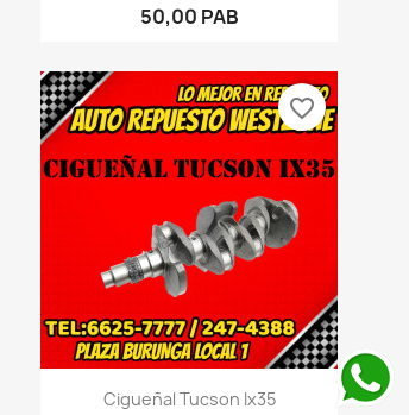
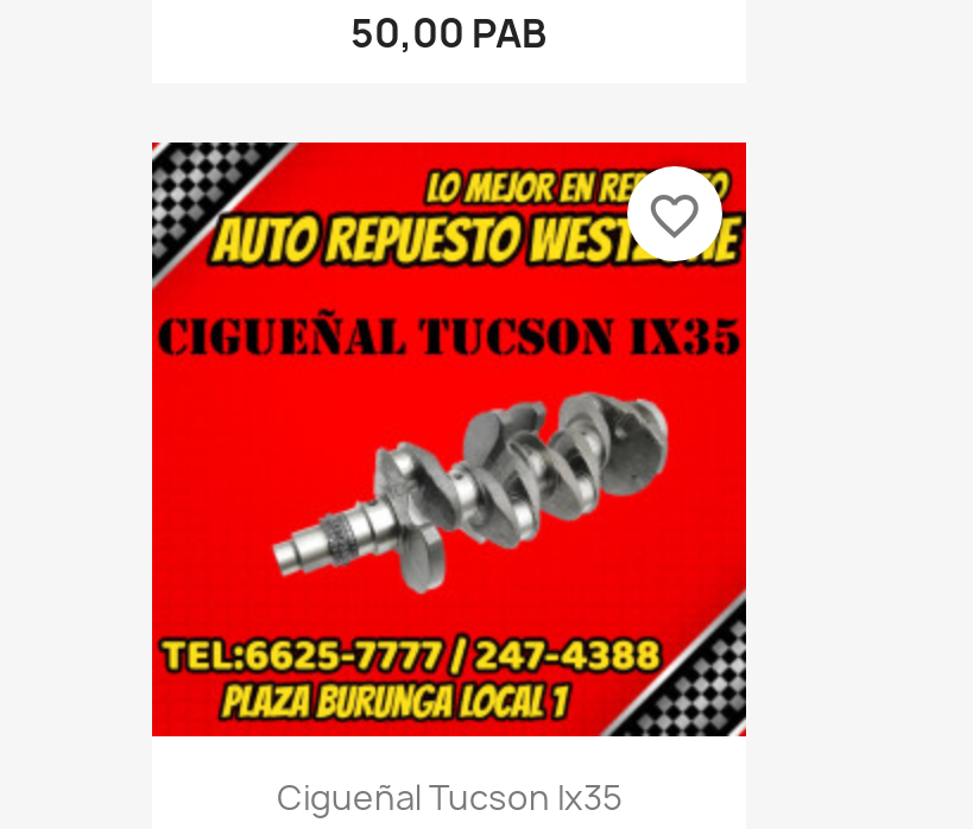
[340,352,391,403] [image] -> none

